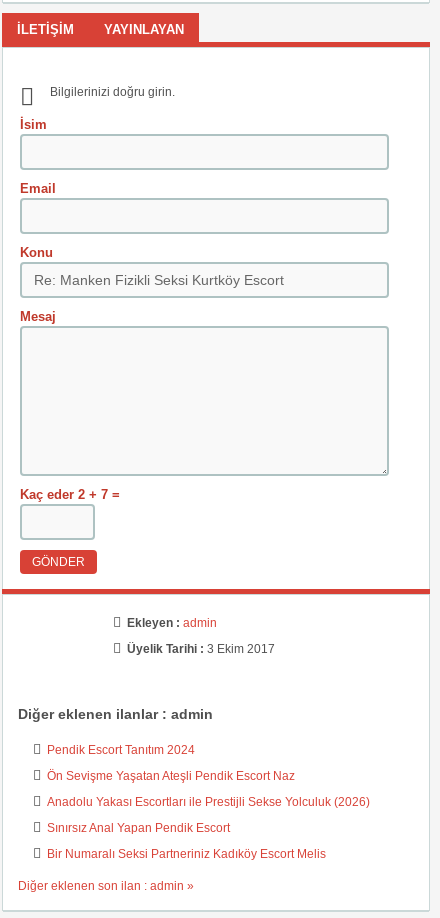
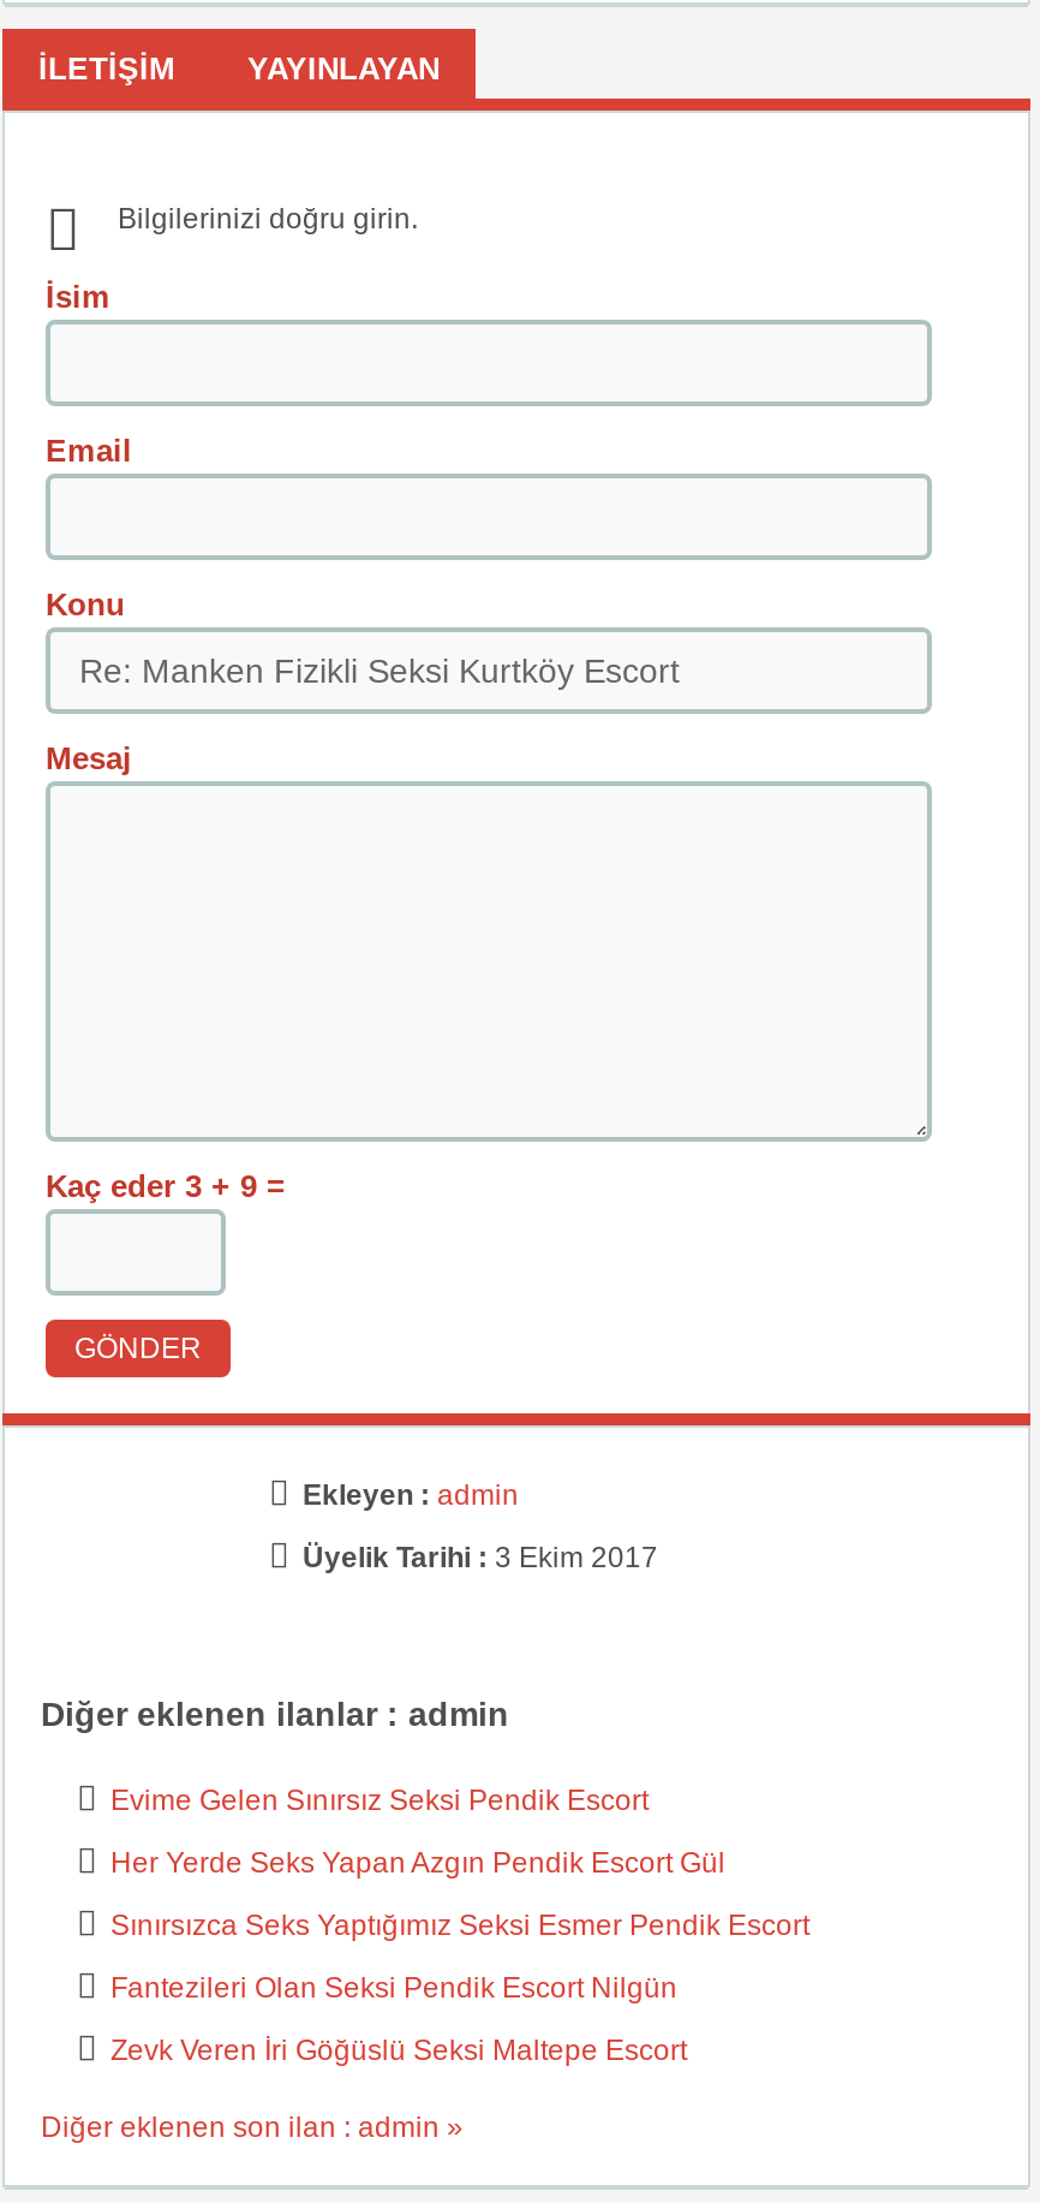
[20,487,120,502] Kaç eder 2 + 7 = -> [46,1169,286,1205] Kaç eder 3 + 9 =
[47,743,195,757] Pendik Escort Tanıtım 2024 -> [110,1785,648,1818] Evime Gelen Sınırsız Seksi Pendik Escort
[47,769,295,783] Ön Sevişme Yaşatan Ateşli Pendik Escort Naz -> [110,1847,725,1881] Her Yerde Seks Yapan Azgın Pendik Escort Gül
[47,795,370,809] Anadolu Yakası Escortları ile Prestijli Sekse Yolculuk (2026) -> [110,1910,809,1943] Sınırsızca Seks Yaptığımız Seksi Esmer Pendik Escort
[47,821,230,835] Sınırsız Anal Yapan Pendik Escort -> [110,1972,677,2006] Fantezileri Olan Seksi Pendik Escort Nilgün
[47,847,326,861] Bir Numaralı Seksi Partneriniz Kadıköy Escort Melis -> [110,2034,687,2068] Zevk Veren İri Göğüslü Seksi Maltepe Escort

